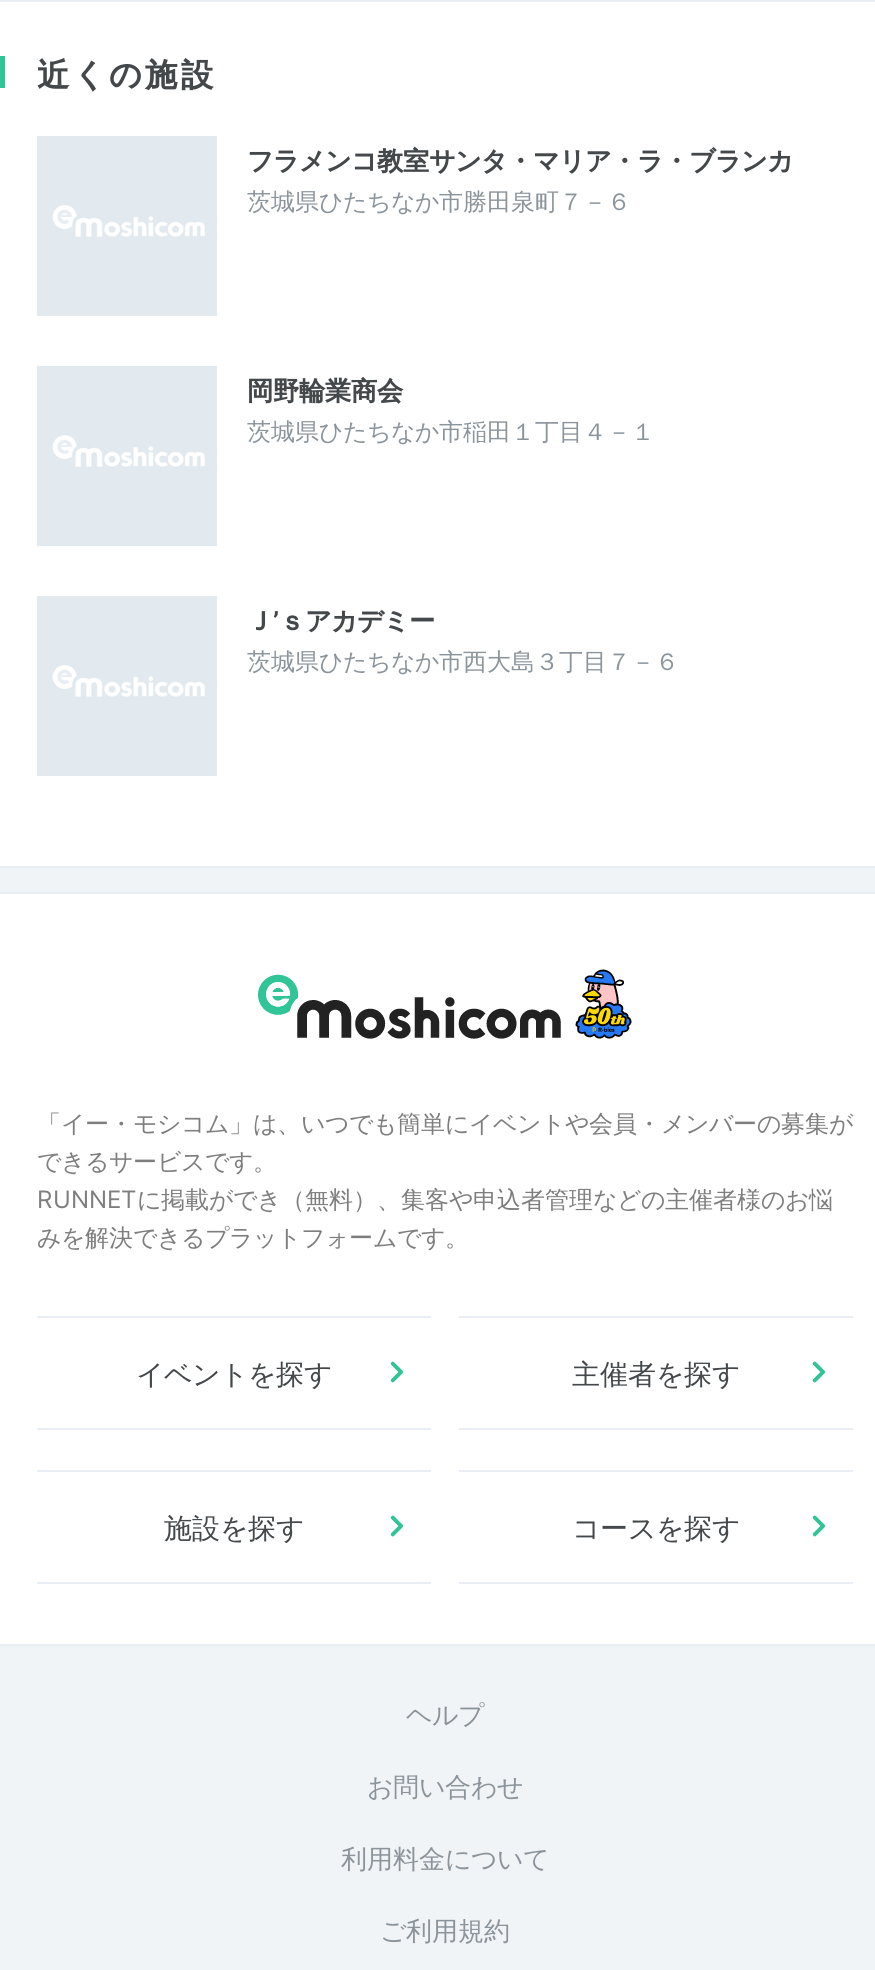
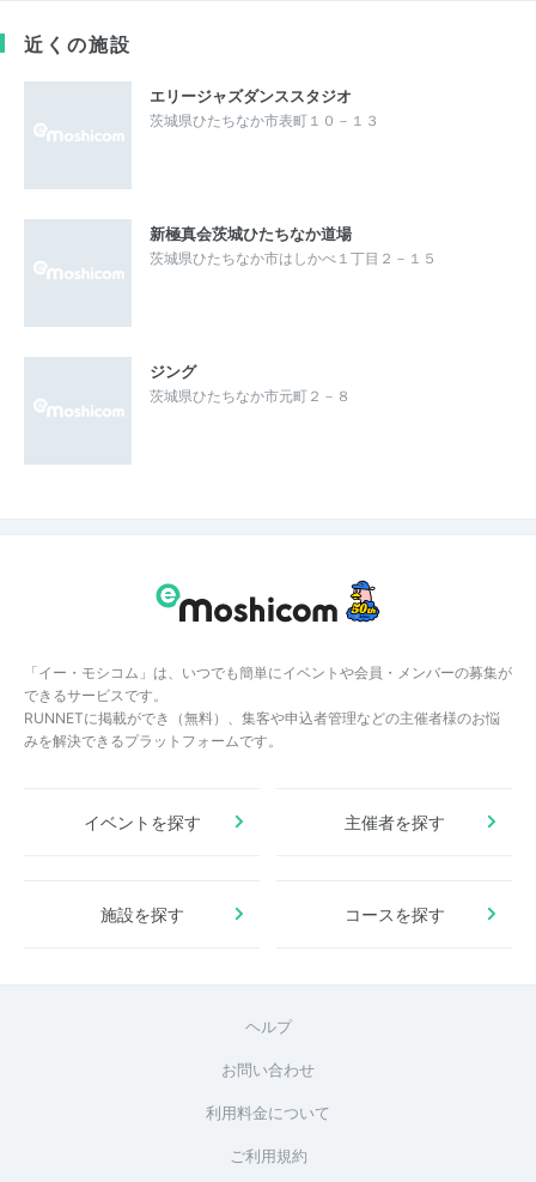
[247,144,793,216] フラメンコ教室サンタ・マリア・ラ・ブランカ | 茨城県ひたちなか市勝田泉町７－６ -> [150,86,379,129] エリージャズダンススタジオ | 茨城県ひたちなか市表町１０－１３
[247,374,655,446] 岡野輪業商会 | 茨城県ひたちなか市稲田１丁目４－１ -> [150,224,437,267] 新極真会茨城ひたちなか道場 | 茨城県ひたちなか市はしかべ１丁目２－１５
[247,604,679,676] Ｊ’ｓアカデミー | 茨城県ひたちなか市西大島３丁目７－６ -> [150,361,351,405] ジング | 茨城県ひたちなか市元町２－８

